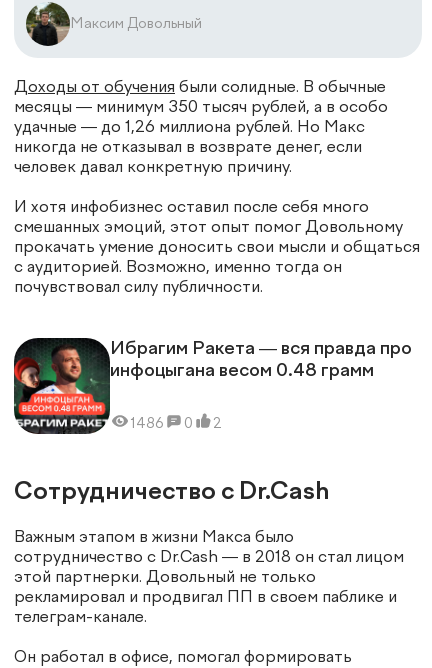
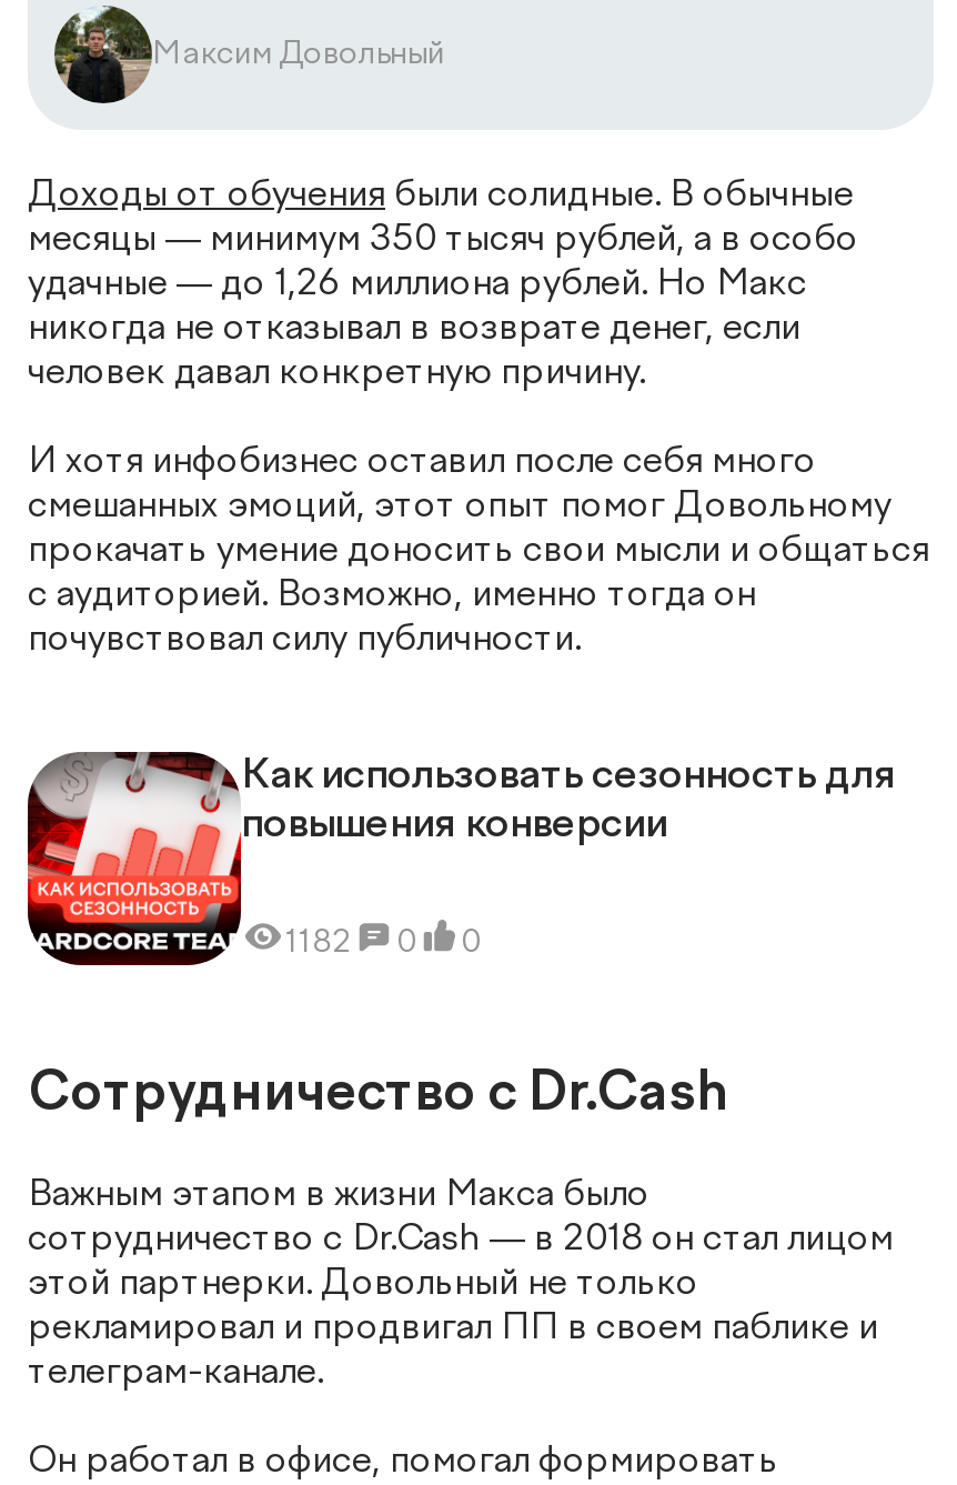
[13,337,412,434] [image] | Ибрагим Ракета — вся правда про | инфоцыгана весом 0.48 грамм -> [26,750,896,965] [image] | Как использовать сезонность для | повышения конверсии
[130,417,164,431] 1486 -> [285,927,352,959] 1182
[213,417,222,431] 2 -> [461,927,481,959] 0

